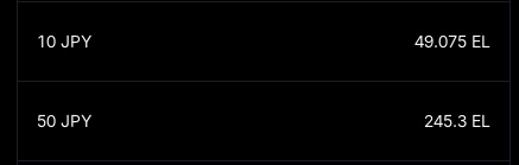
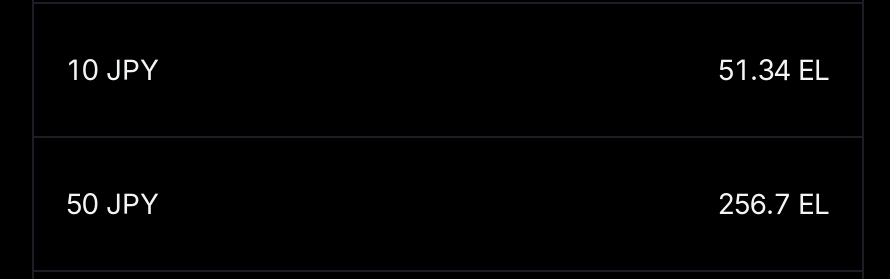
[414,31,490,51] 49.075 EL -> [718,52,830,86] 51.34 EL
[424,110,490,131] 245.3 EL -> [718,186,830,220] 256.7 EL

